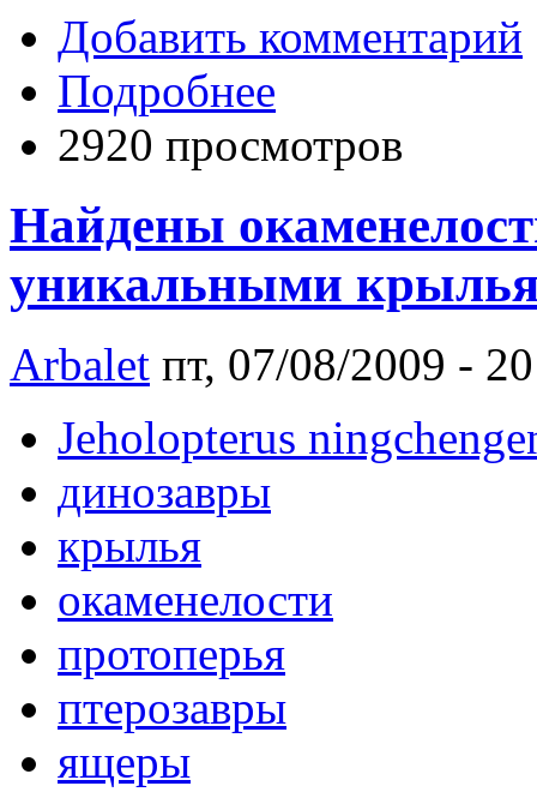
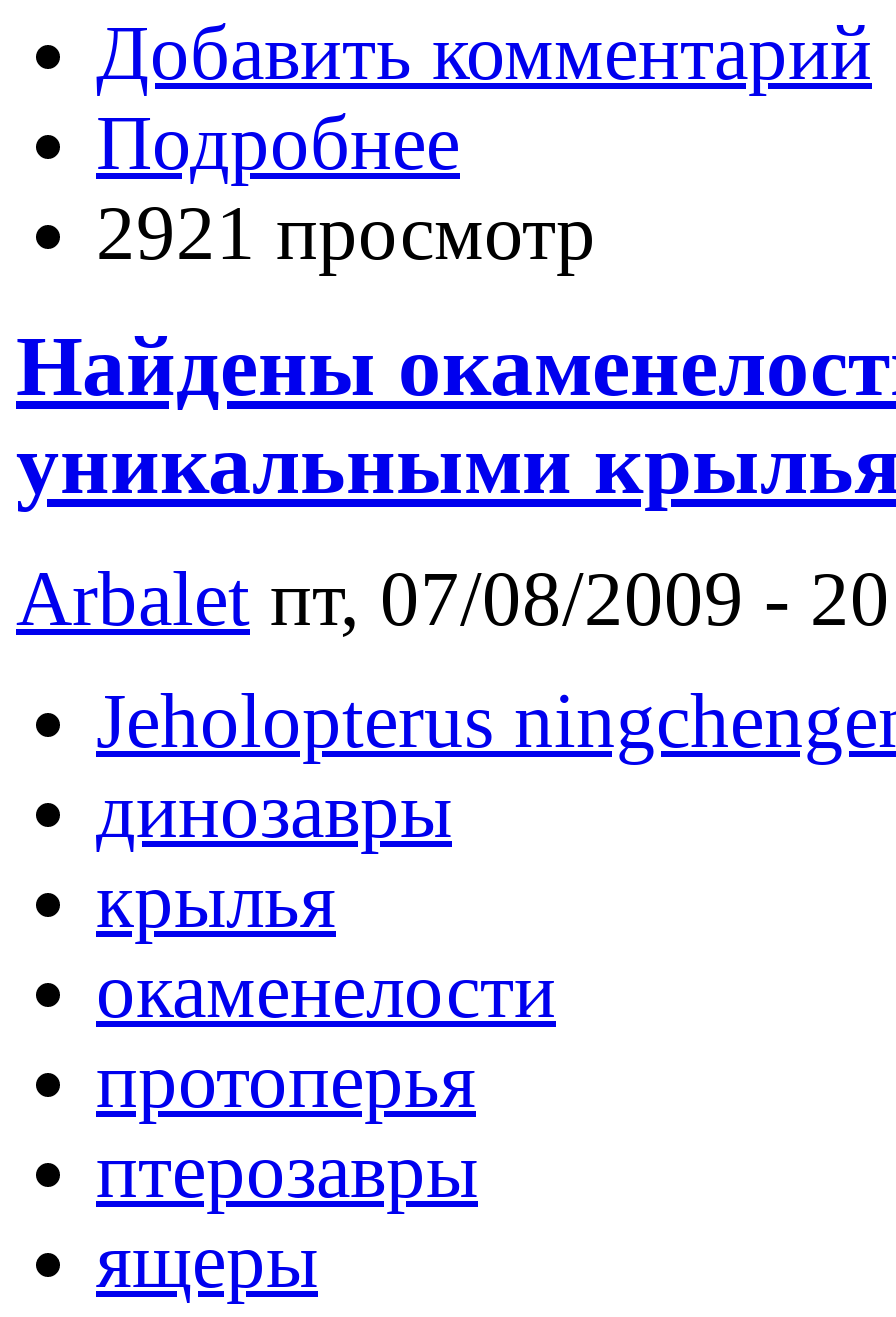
[58,119,403,171] 2920 просмотров -> [96,189,596,275] 2921 просмотр

